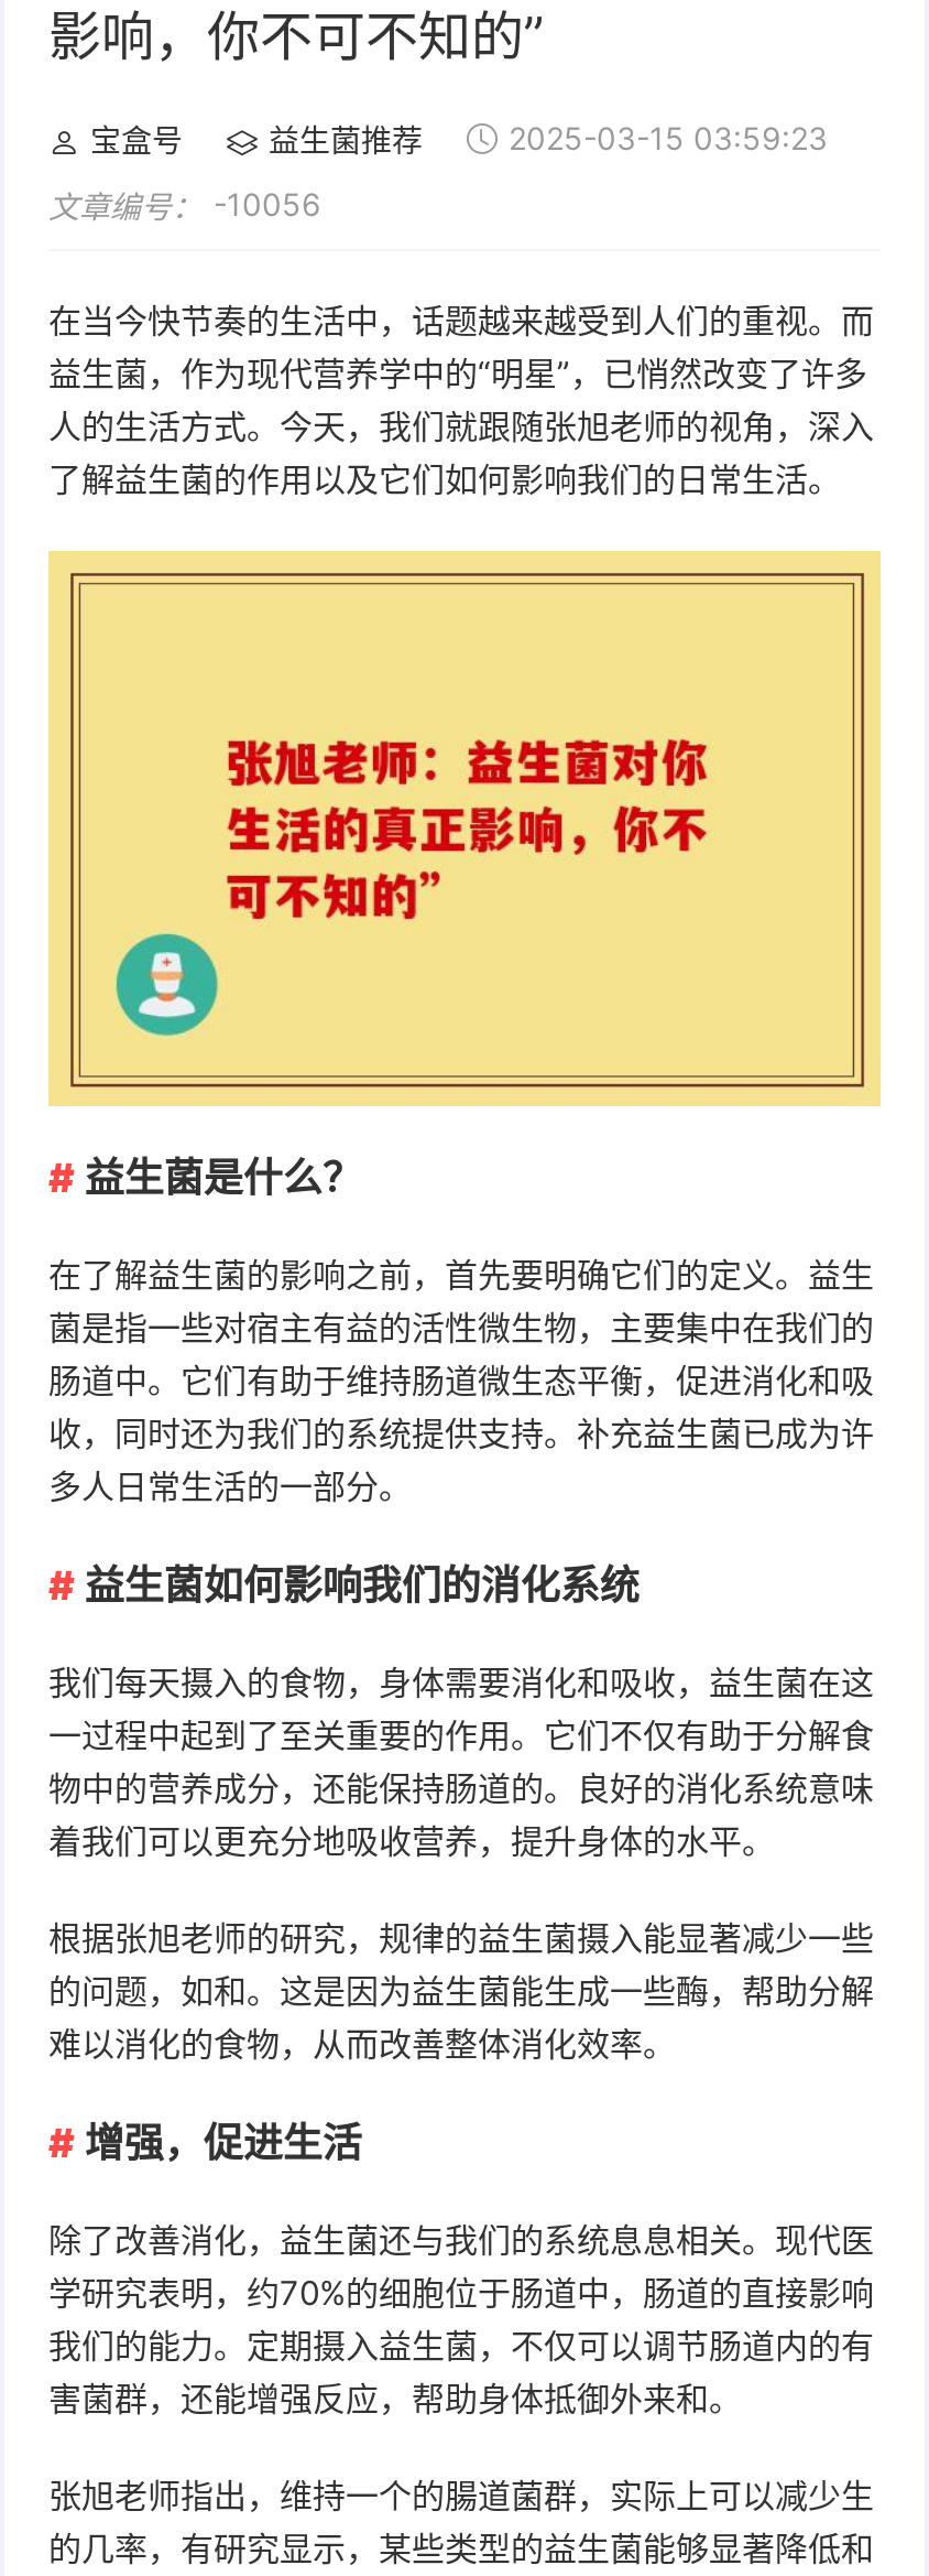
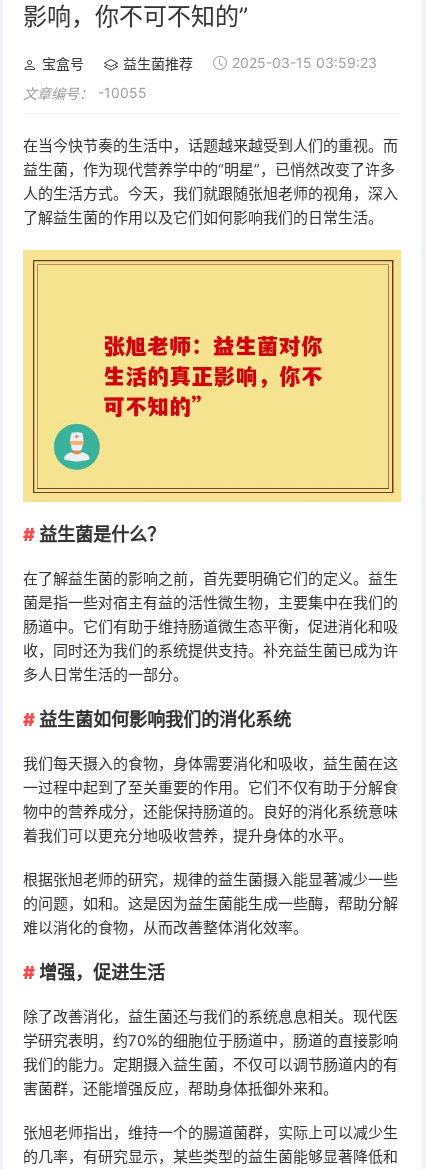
[48,186,321,225] 文章编号： -10056 -> [23,84,147,102] 文章编号： -10055

